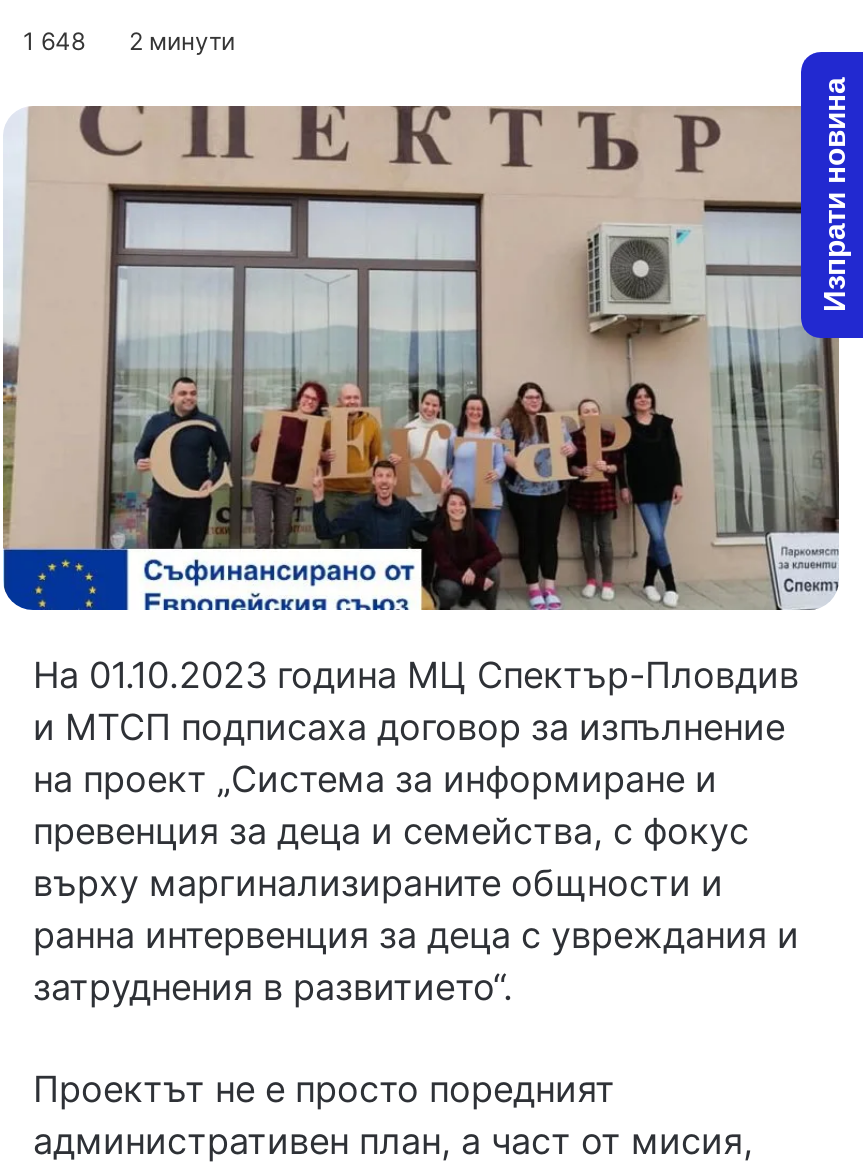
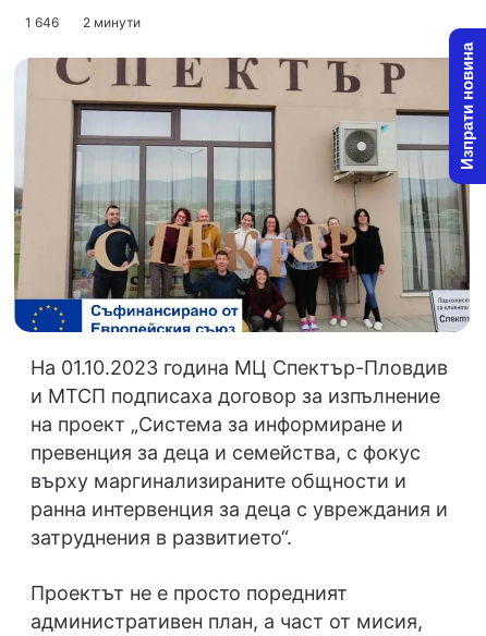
[17,27,235,57] 1 648 2 минути -> [22,14,141,31] 1 646 2 минути

